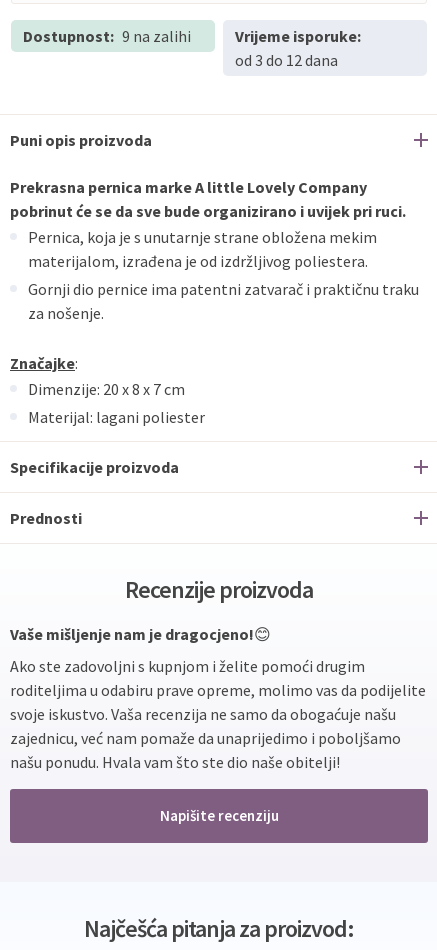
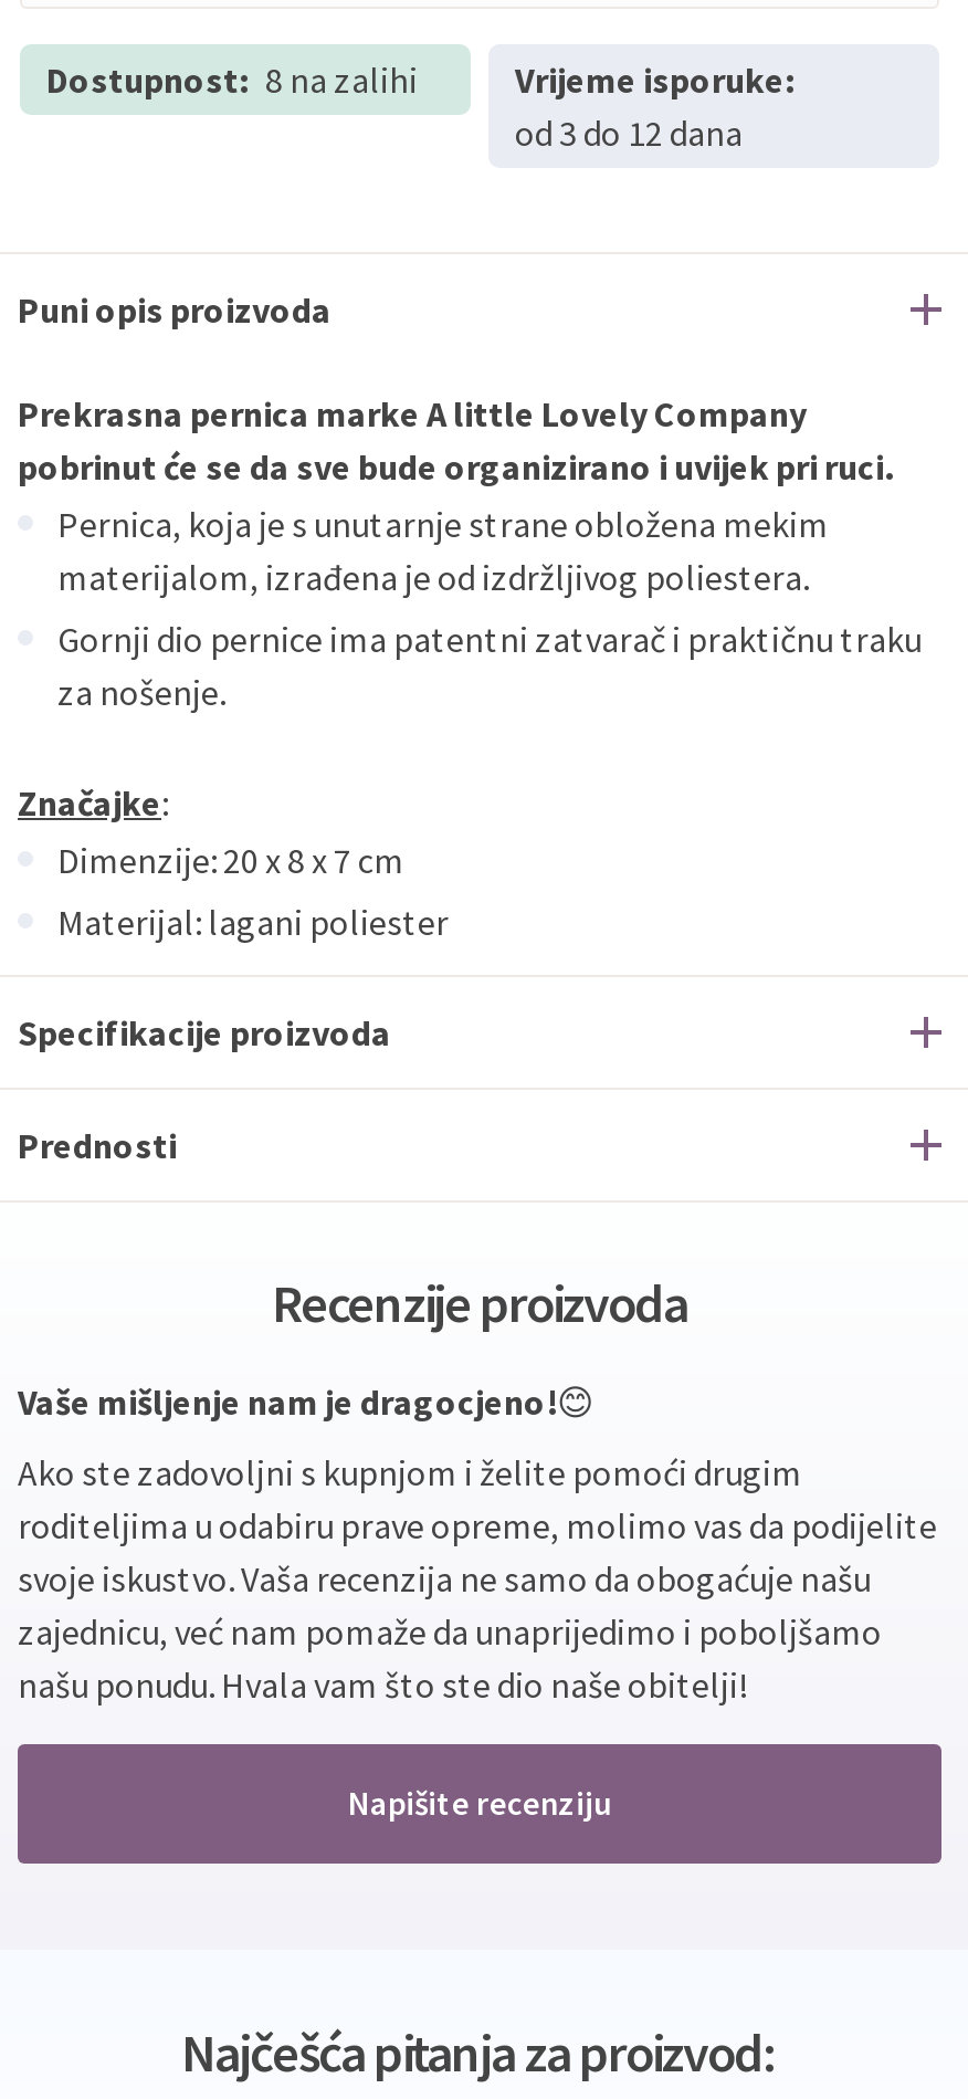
[23,26,191,46] Dostupnost: 9 na zalihi -> [46,57,418,101] Dostupnost: 8 na zalihi

